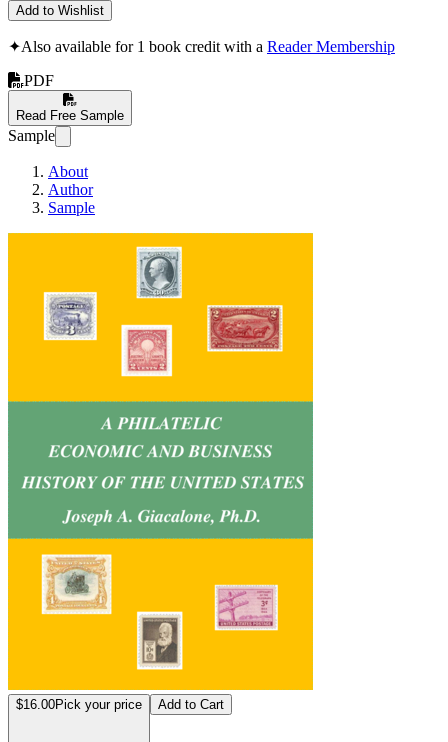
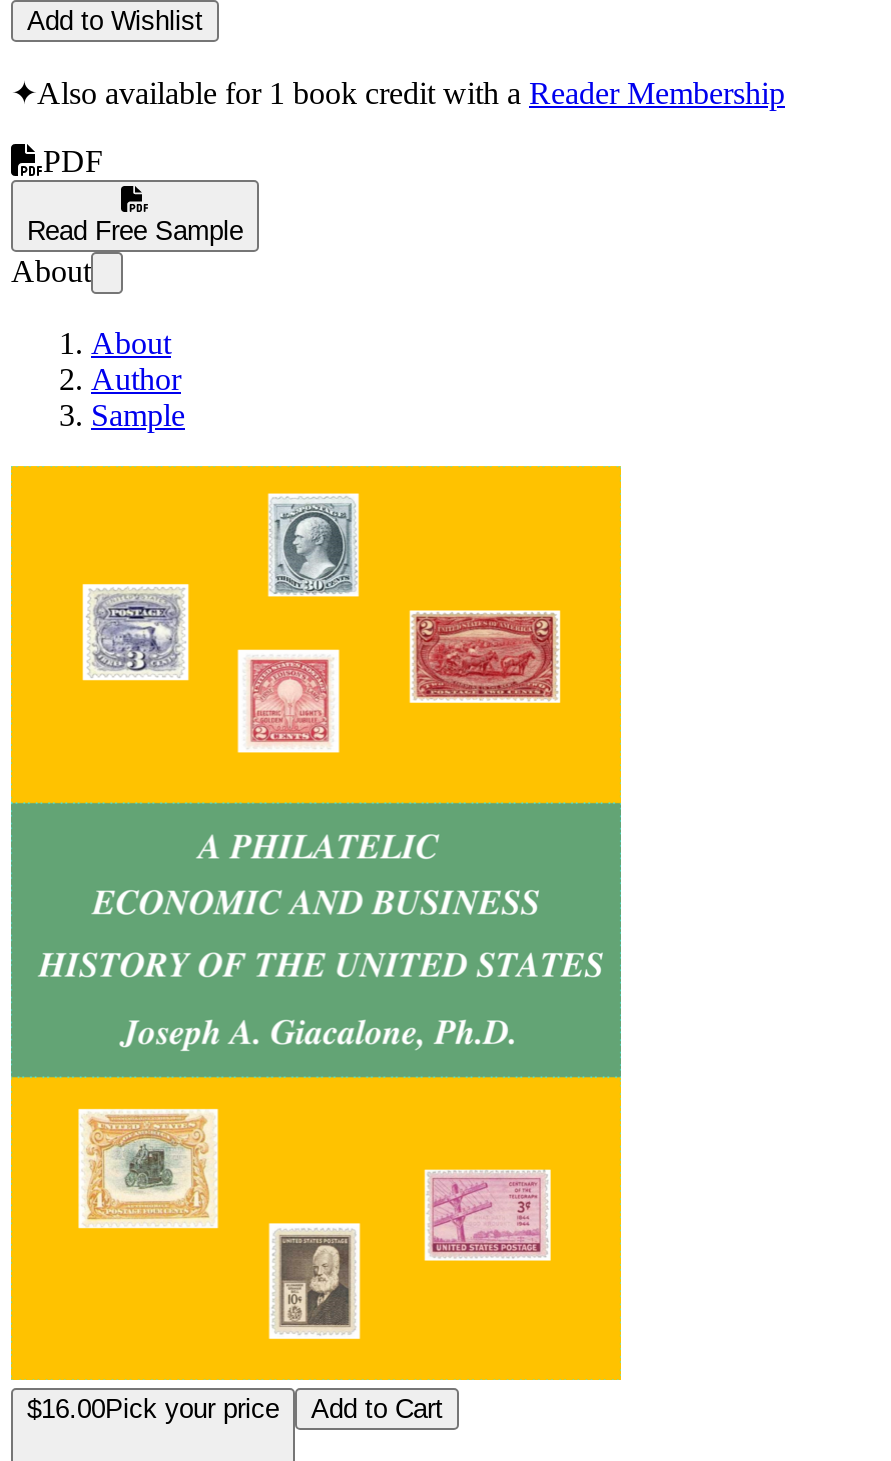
[8,127,55,144] Sample -> [11,254,91,288] About

